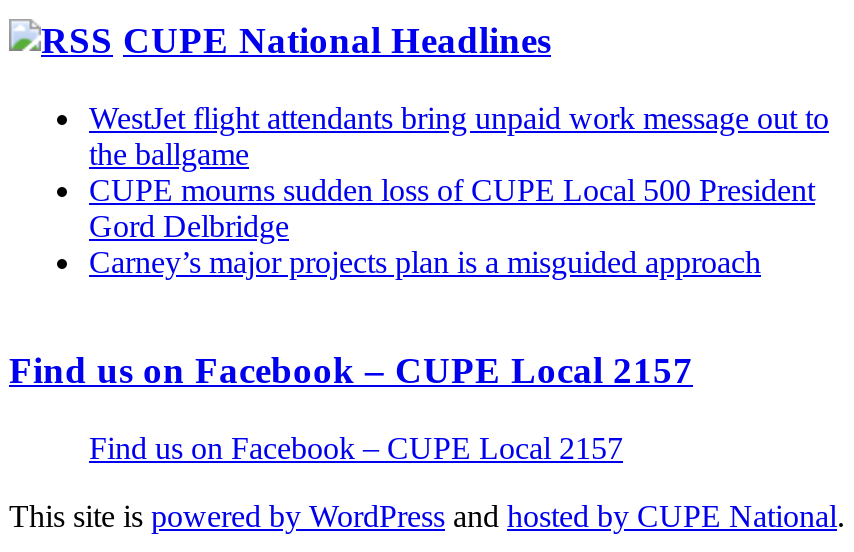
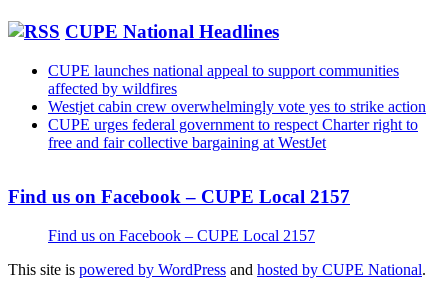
[89,100,829,278] WestJet flight attendants bring unpaid work message out to | the ballgame | CUPE mourns sudden loss of CUPE Local 500 President | Gord Delbridge | Carney’s major projects plan is a misguided approach -> [48,62,426,151] CUPE launches national appeal to support communities | affected by wildfires | Westjet cabin crew overwhelmingly vote yes to strike action | CUPE urges federal government to respect Charter right to | free and fair collective bargaining at WestJet

